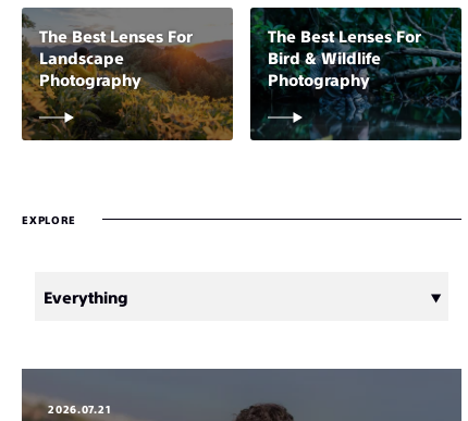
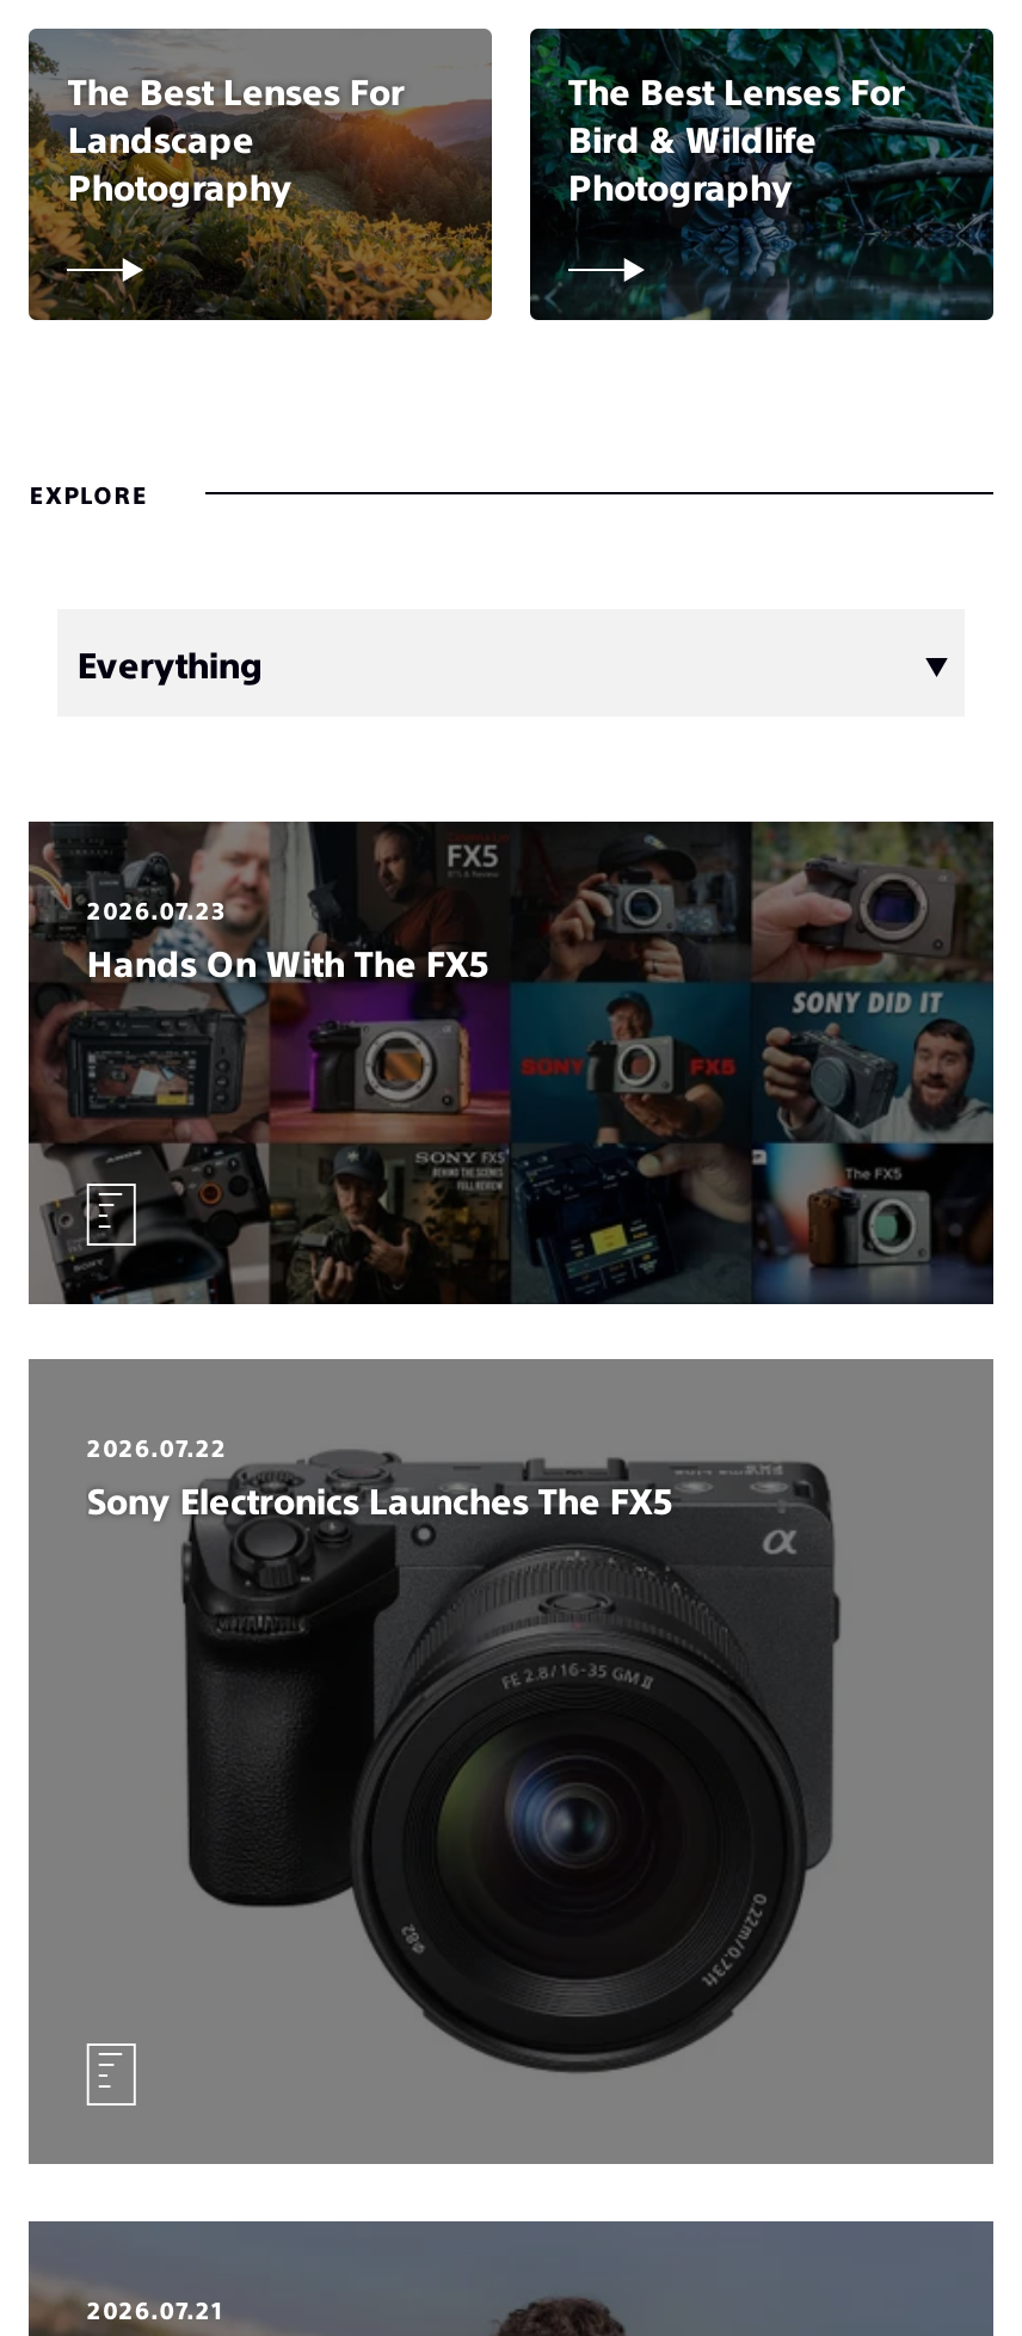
none -> [29,819,996,1307] [image] | 2026.07.23 | Hands On With The FX5
none -> [29,1357,993,2166] [image] | 2026.07.22 | Sony Electronics Launches The FX5

